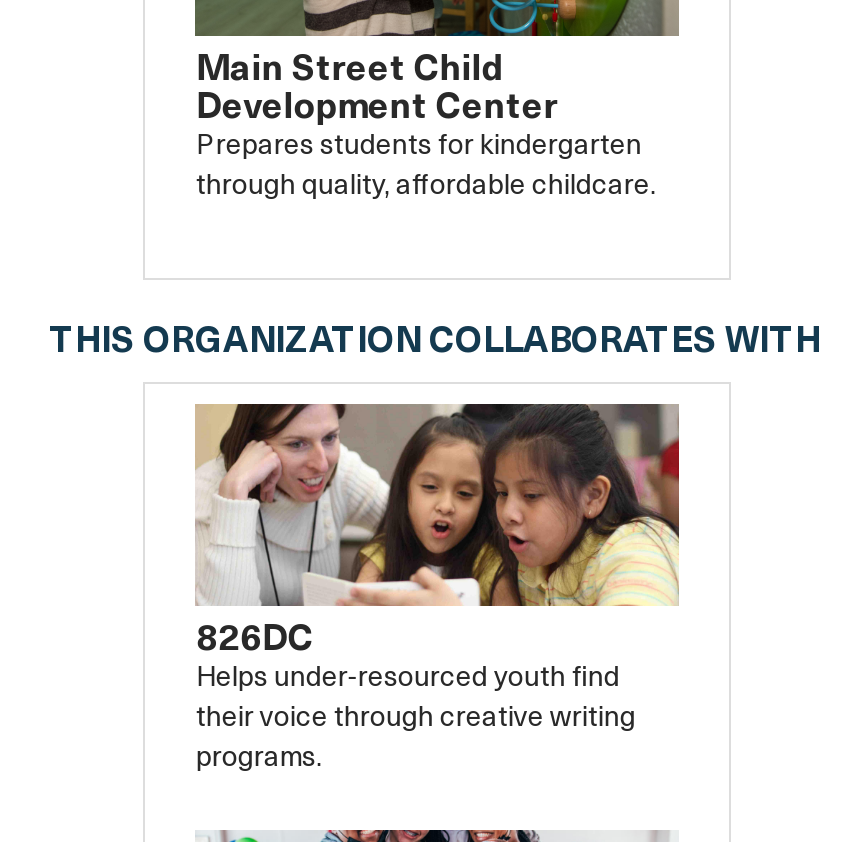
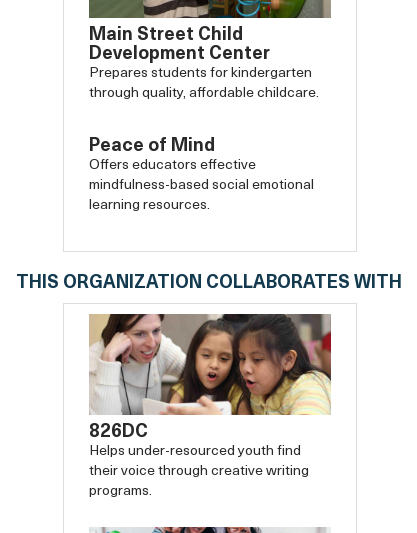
none -> [89,137,314,213] Peace of Mind | Offers educators effective | mindfulness-based social emotional | learning resources.

